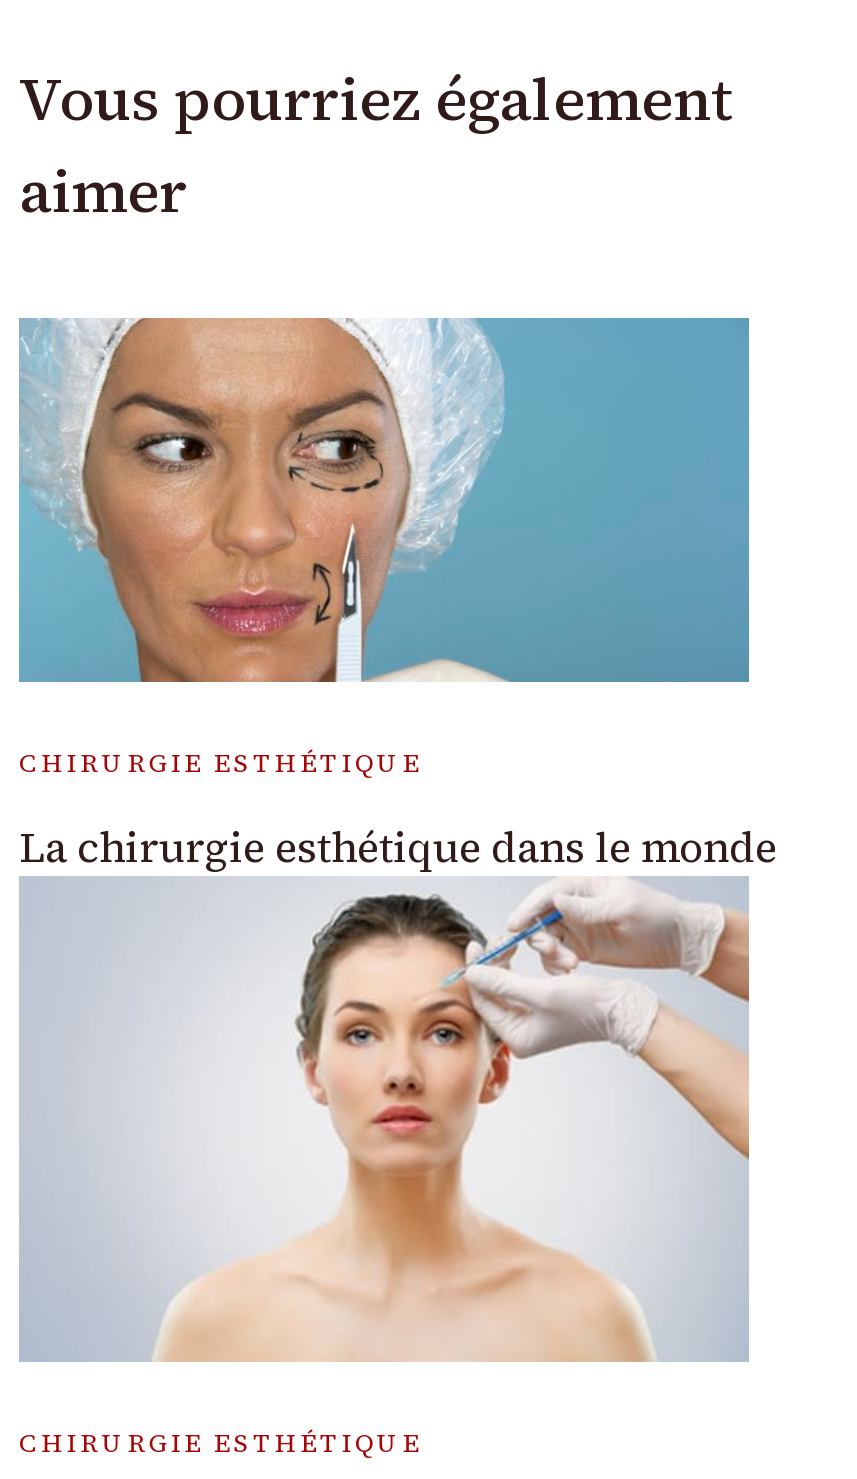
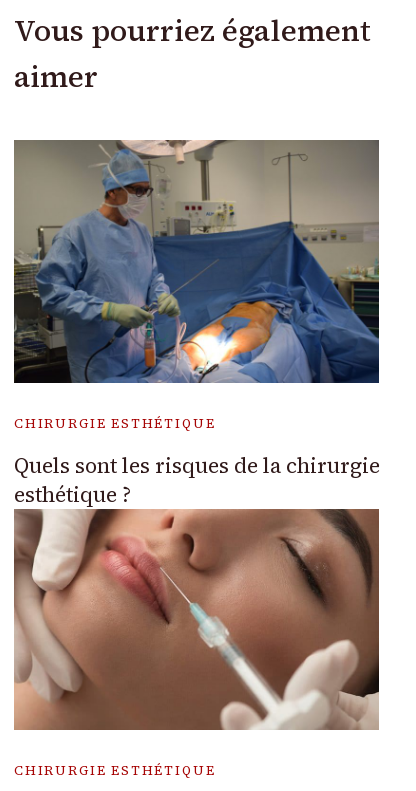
[17,316,751,684] [image] -> [13,139,380,383] [image]
[19,819,777,877] La chirurgie esthétique dans le monde -> [14,451,380,509] Quels sont les risques de la chirurgie | esthétique ?
[19,892,751,1362] [image] -> [14,495,380,731] [image]

